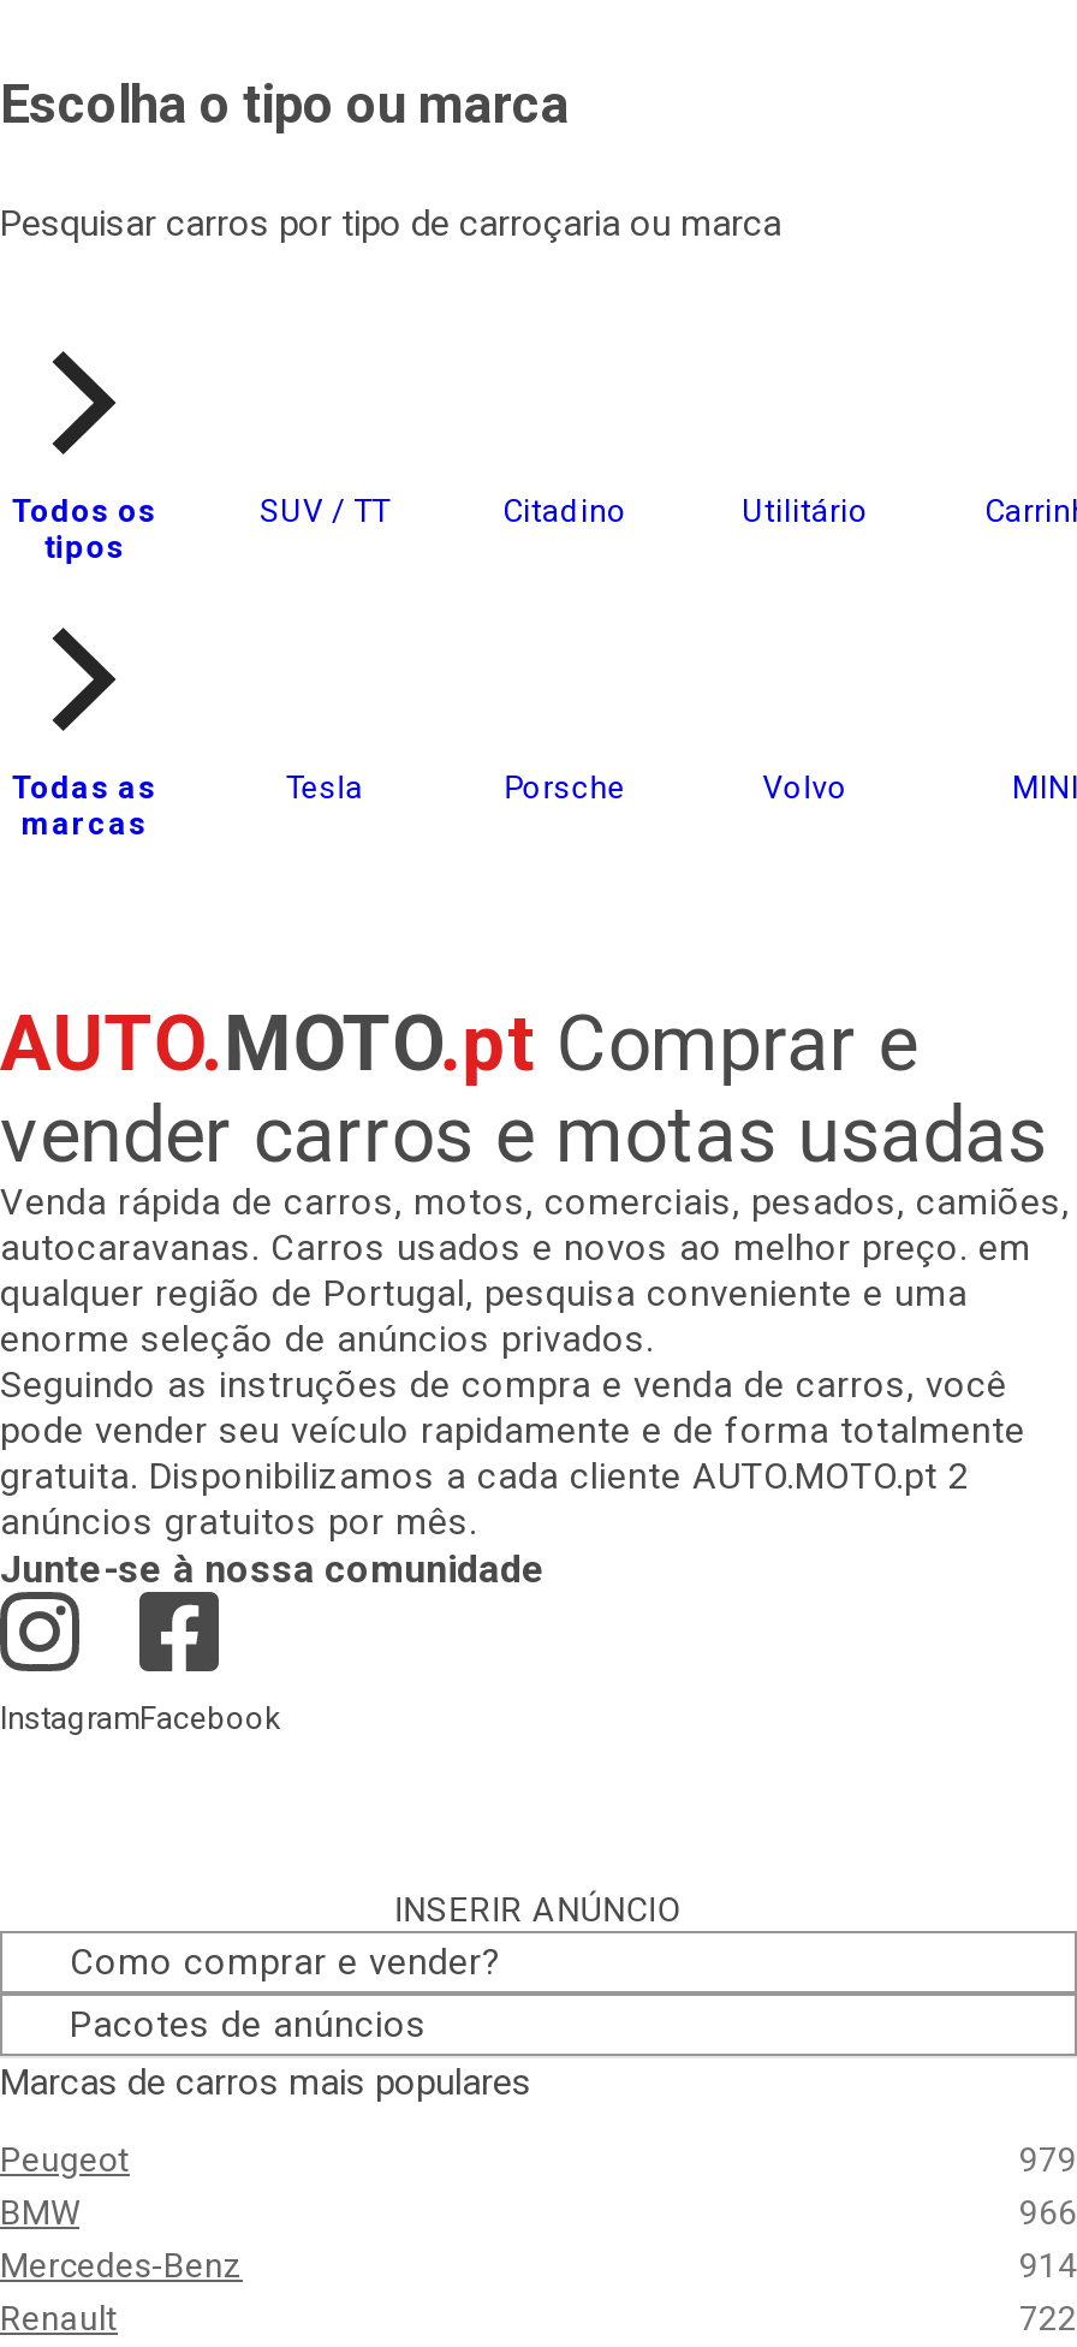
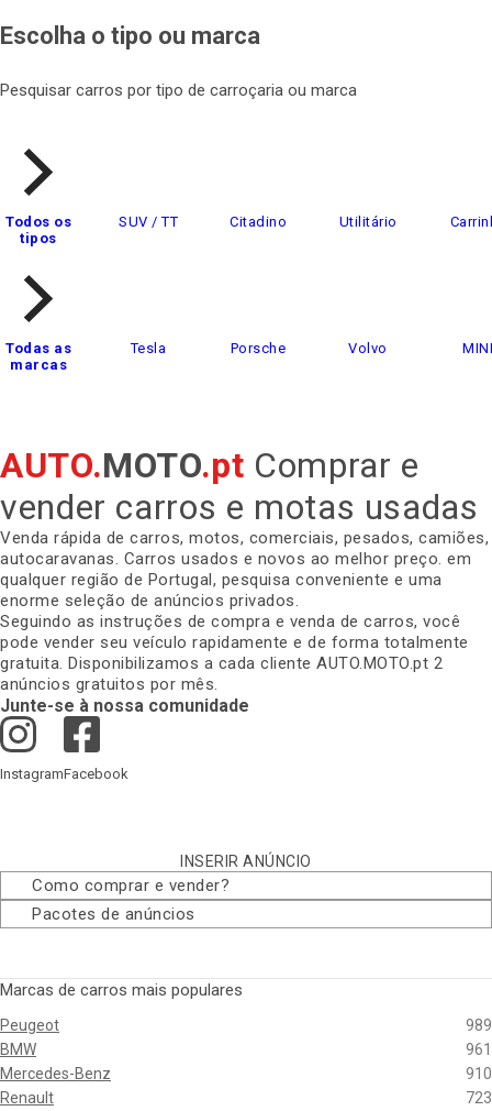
[1019,2140,1077,2179] 979 -> [466,1016,492,1034] 989
[1019,2193,1077,2232] 966 -> [466,1041,492,1058] 961
[1019,2246,1077,2284] 914 -> [466,1065,492,1082] 910
[1019,2299,1077,2337] 722 -> [466,1089,492,1107] 723

